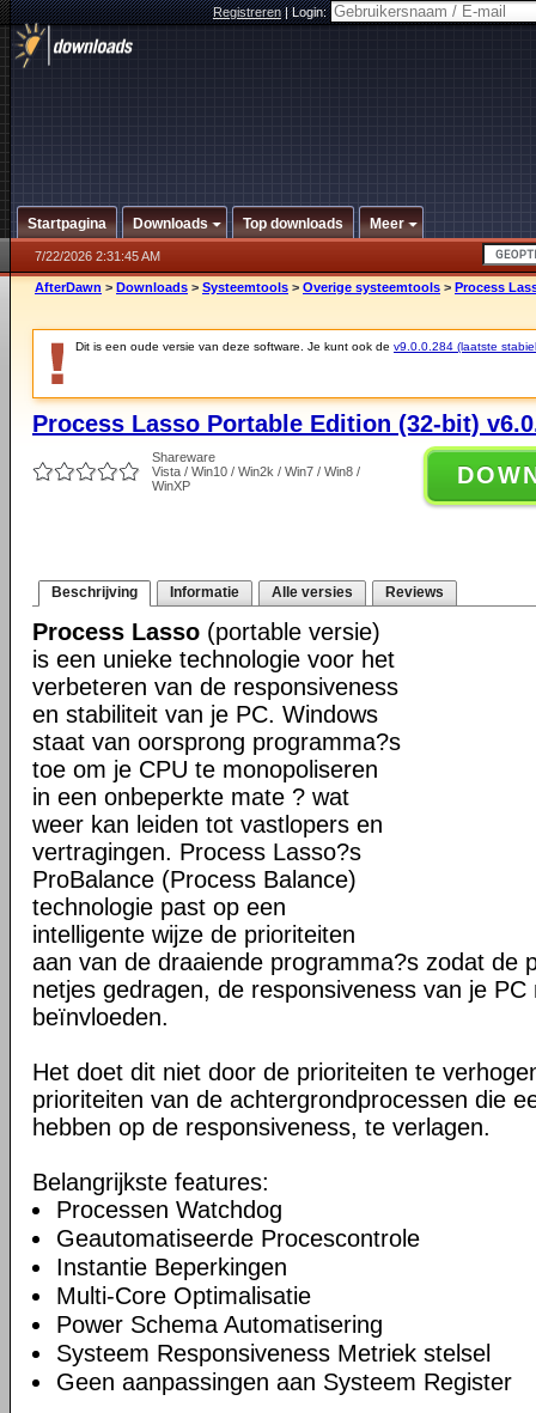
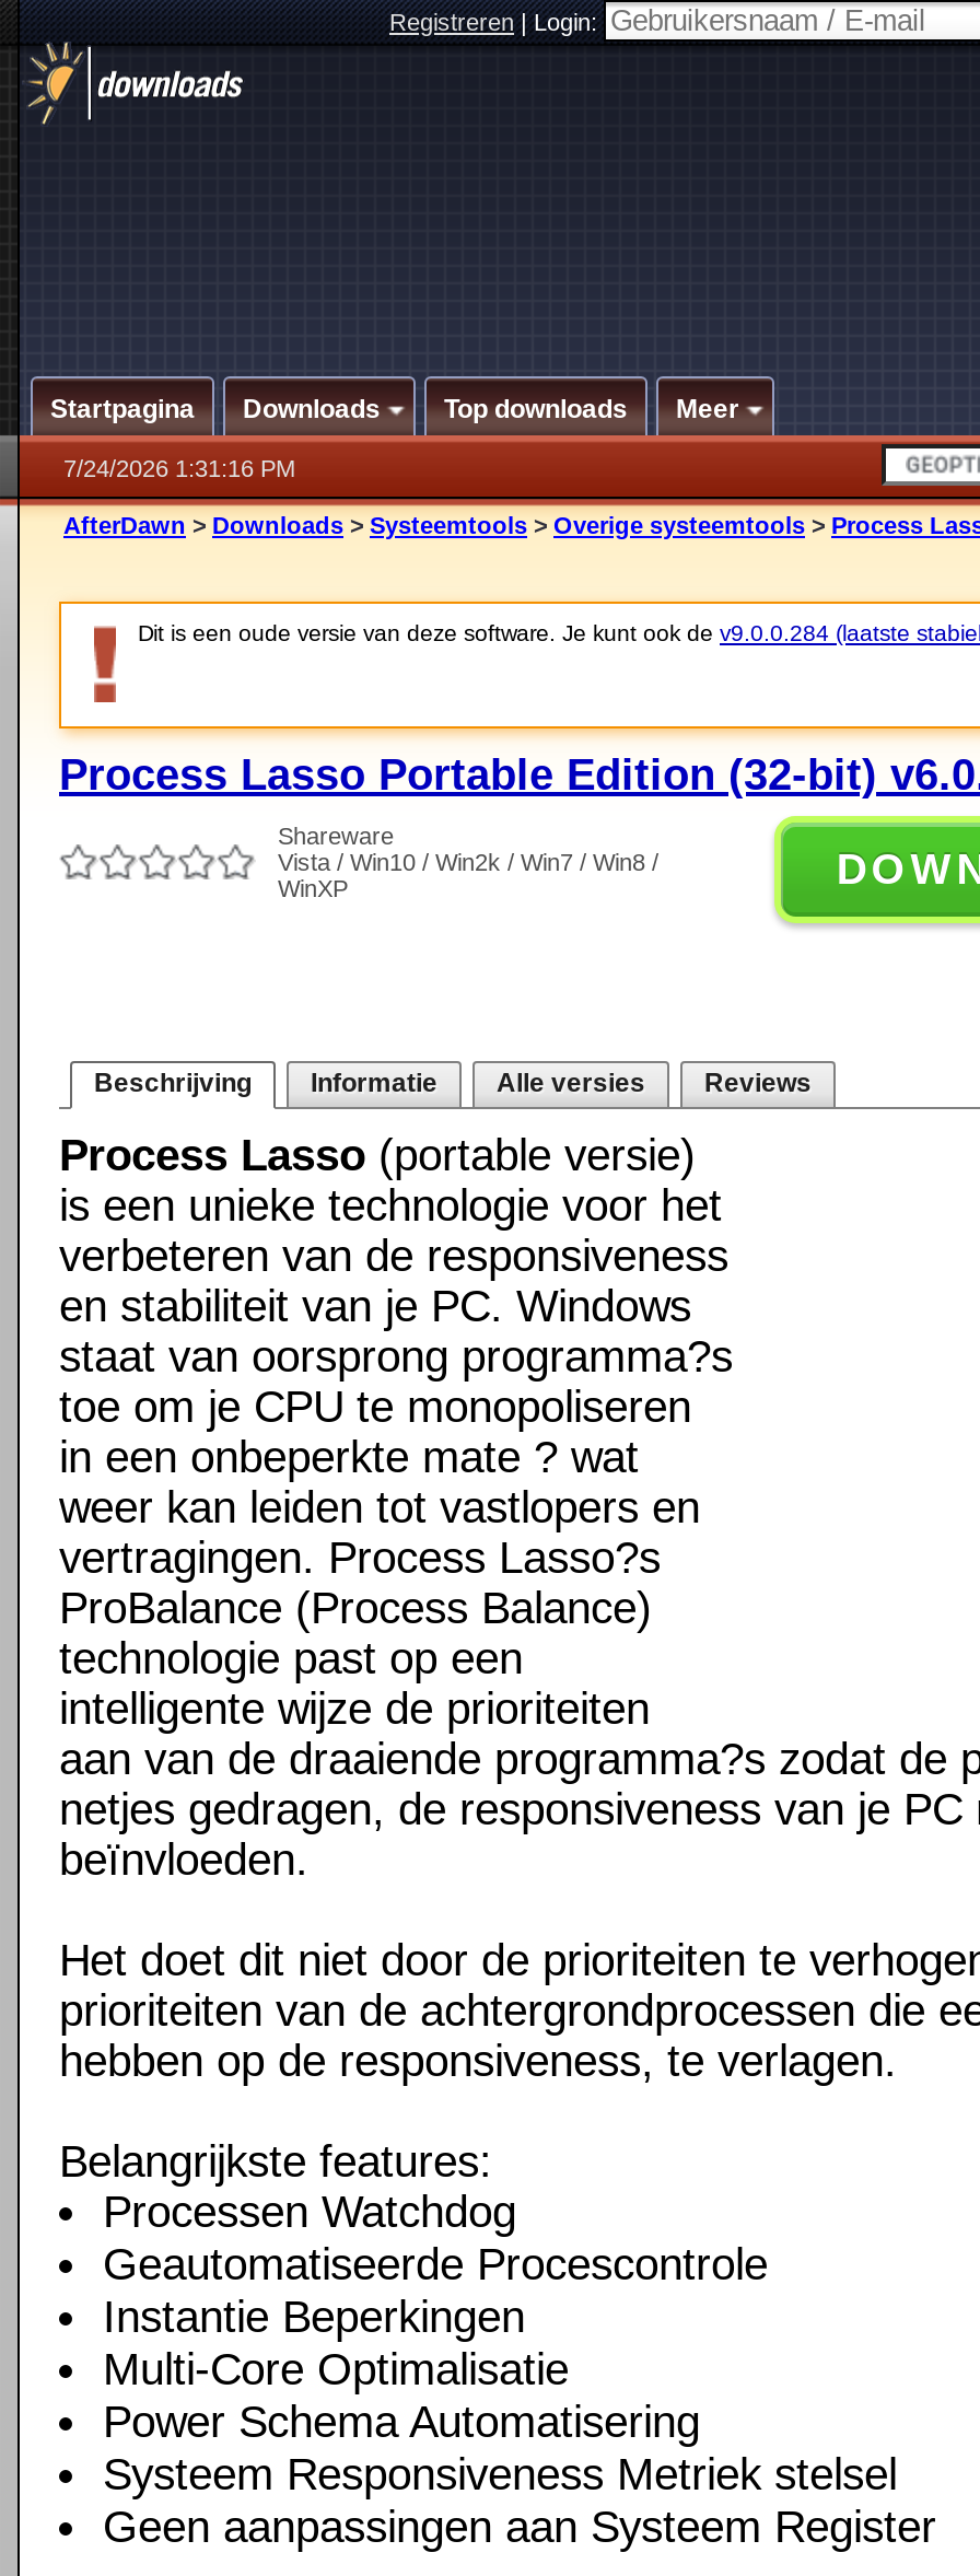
[35,249,160,263] 7/22/2026 2:31:45 AM -> [63,455,295,481] 7/24/2026 1:31:16 PM

